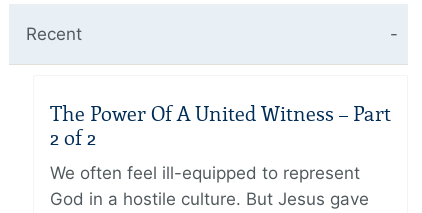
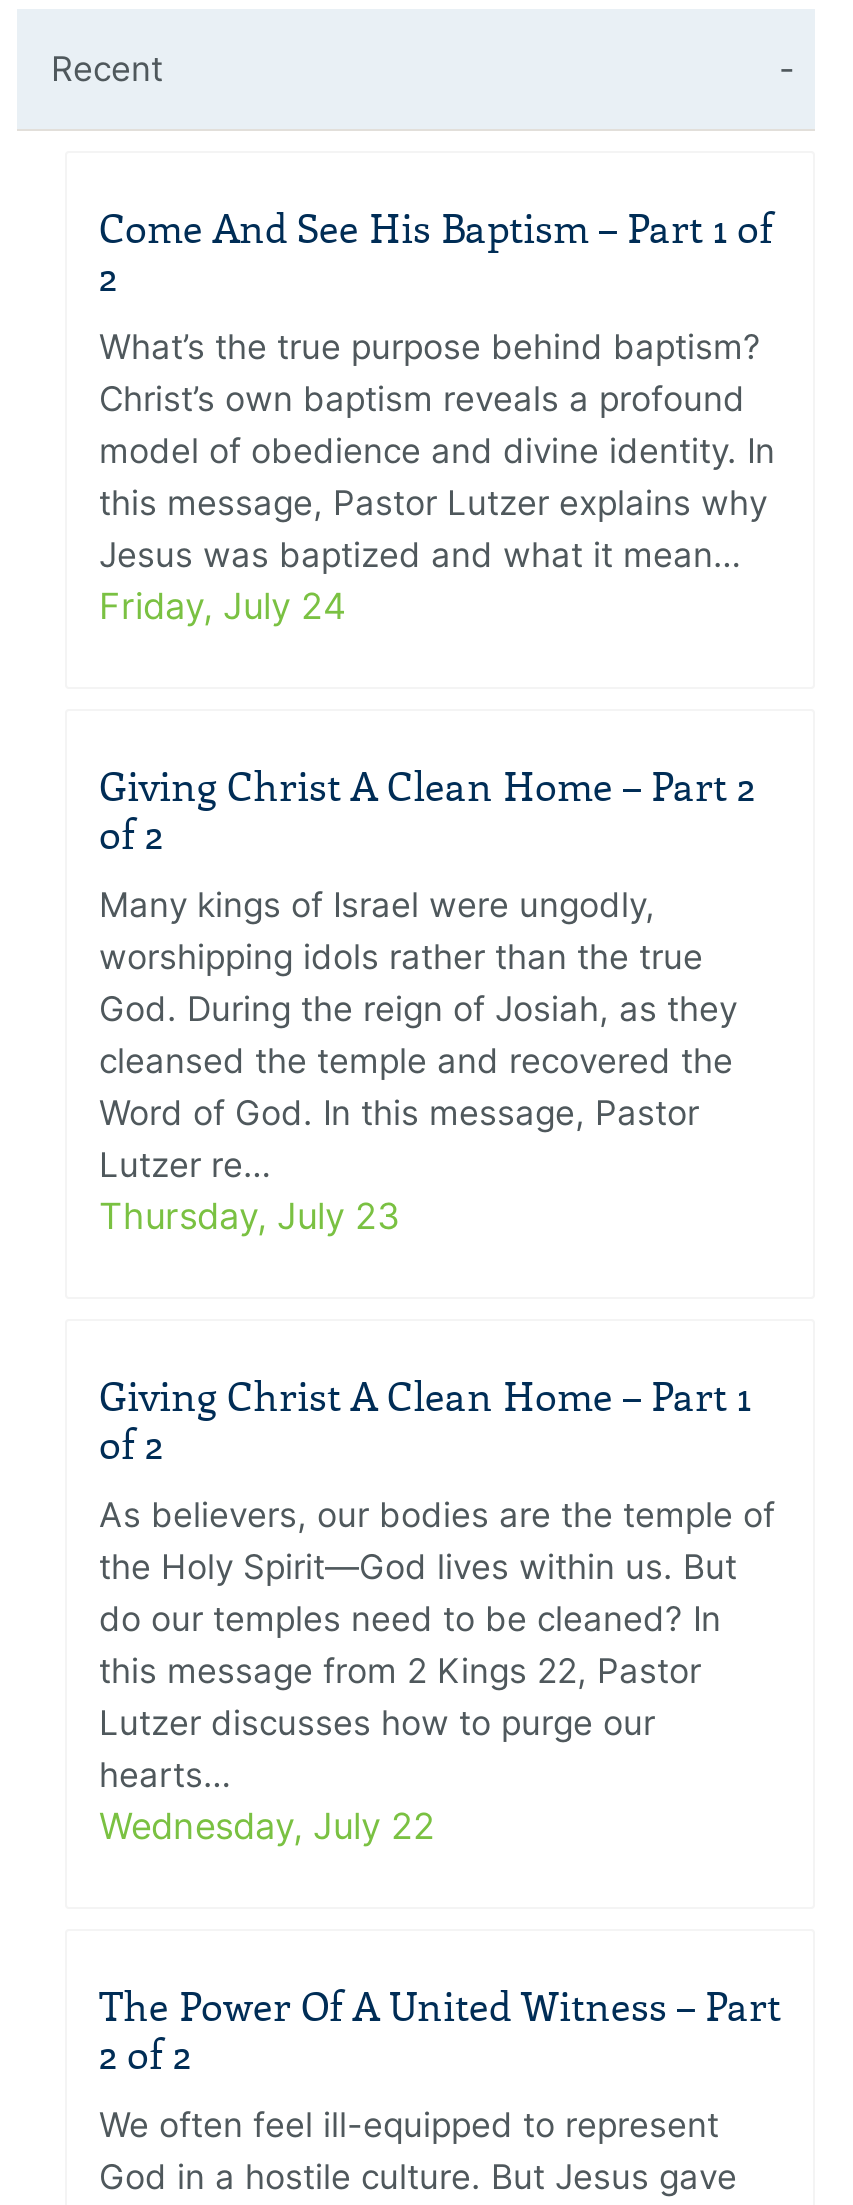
none -> [99,206,775,628] Come And See His Baptism – Part 1 of | 2 | What’s the true purpose behind baptism? | Christ’s own baptism reveals a profound | model of obedience and divine identity. In | this message, Pastor Lutzer explains why | Jesus was baptized and what it mean… | Friday, July 24
none -> [99,764,755,1238] Giving Christ A Clean Home – Part 2 | of 2 | Many kings of Israel were ungodly, | worshipping idols rather than the true | God. During the reign of Josiah, as they | cleansed the temple and recovered the | Word of God. In this message, Pastor | Lutzer re… | Thursday, July 23
none -> [99,1374,775,1848] Giving Christ A Clean Home – Part 1 | of 2 | As believers, our bodies are the temple of | the Holy Spirit—God lives within us. But | do our temples need to be cleaned? In | this message from 2 Kings 22, Pastor | Lutzer discusses how to purge our | hearts… | Wednesday, July 22

